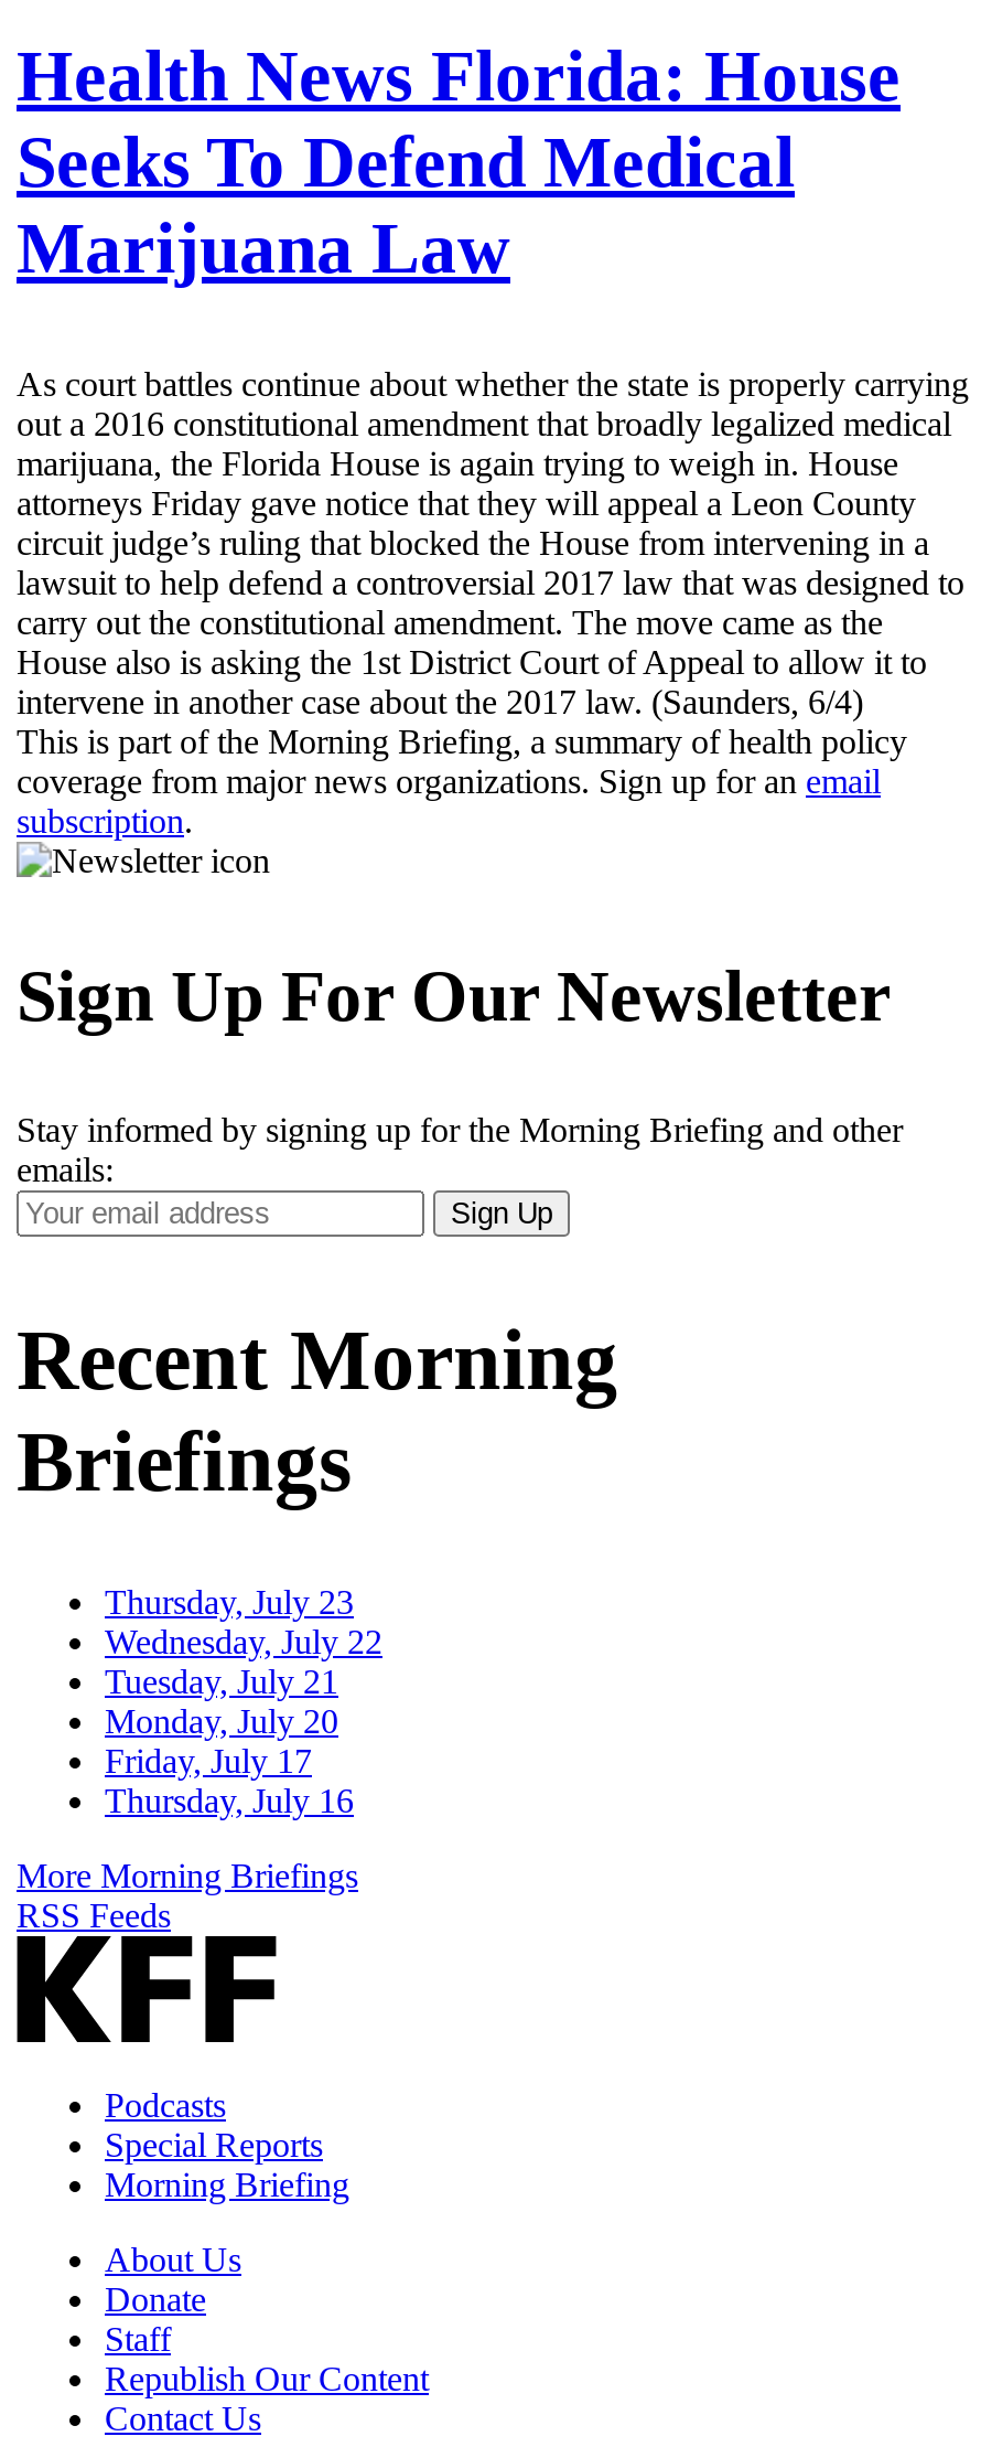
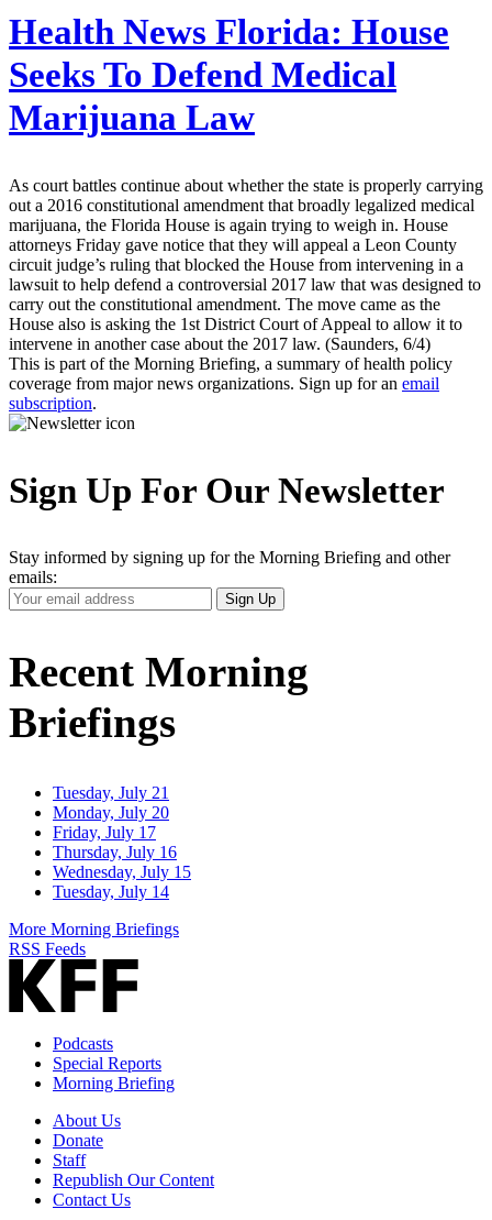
[105,1583,382,1660] Thursday, July 23 | Wednesday, July 22 -> none
moved [105,1662,354,1819] -> [53,783,177,861]: Tuesday, July 21 | Monday, July 20 | Friday, July 17 | Thursday, July 16
none -> [53,862,191,901] Wednesday, July 15 | Tuesday, July 14

